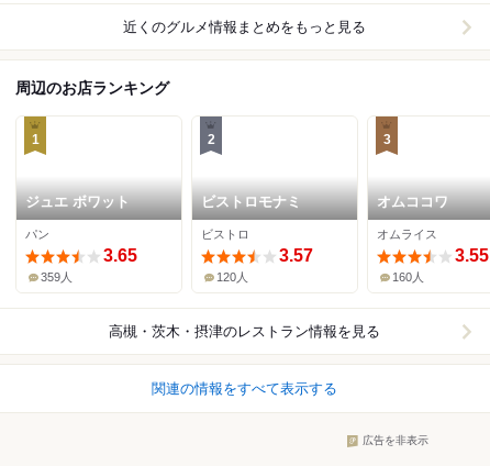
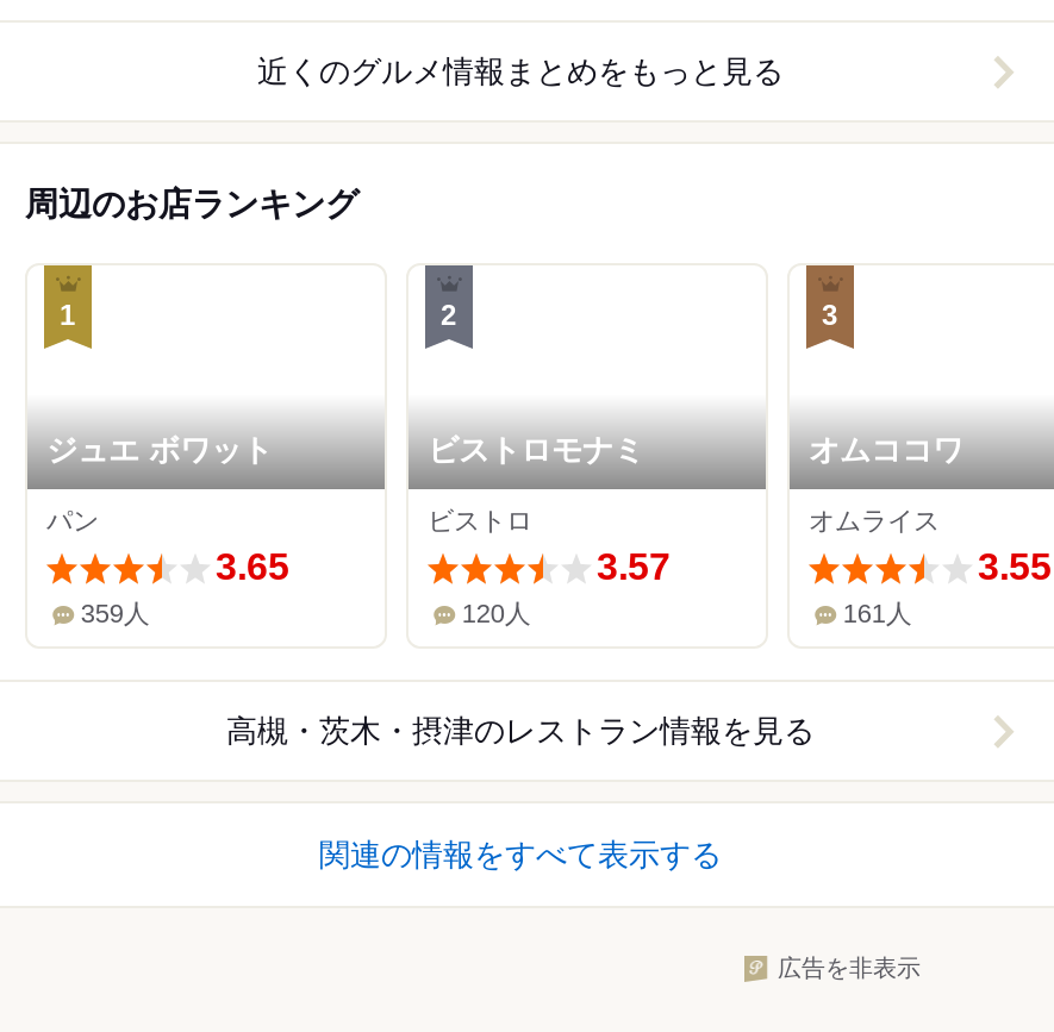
[393,271,425,284] 160人 -> [843,599,912,628] 161人

